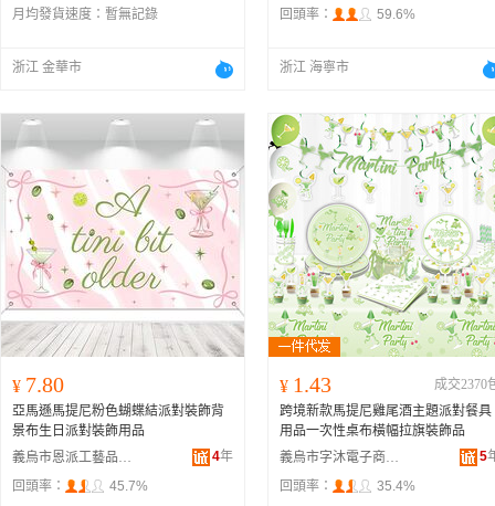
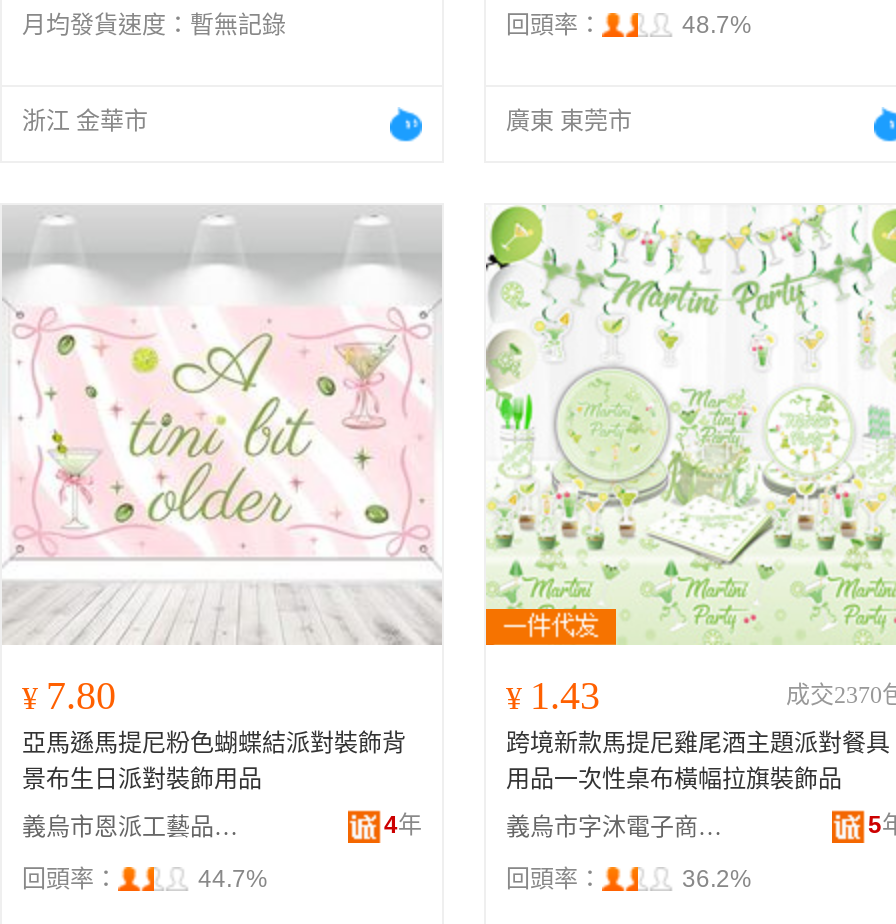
[377,7,415,22] 59.6% -> [682,11,752,39] 48.7%
[280,60,349,75] 浙江 海寧市 -> [506,107,632,135] 廣東 東莞市
[109,478,148,494] 45.7% -> [198,865,268,893] 44.7%
[377,478,415,494] 35.4% -> [682,865,752,893] 36.2%

